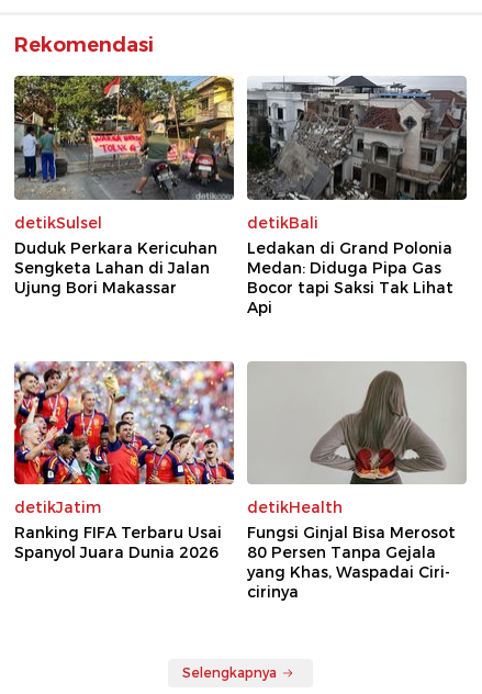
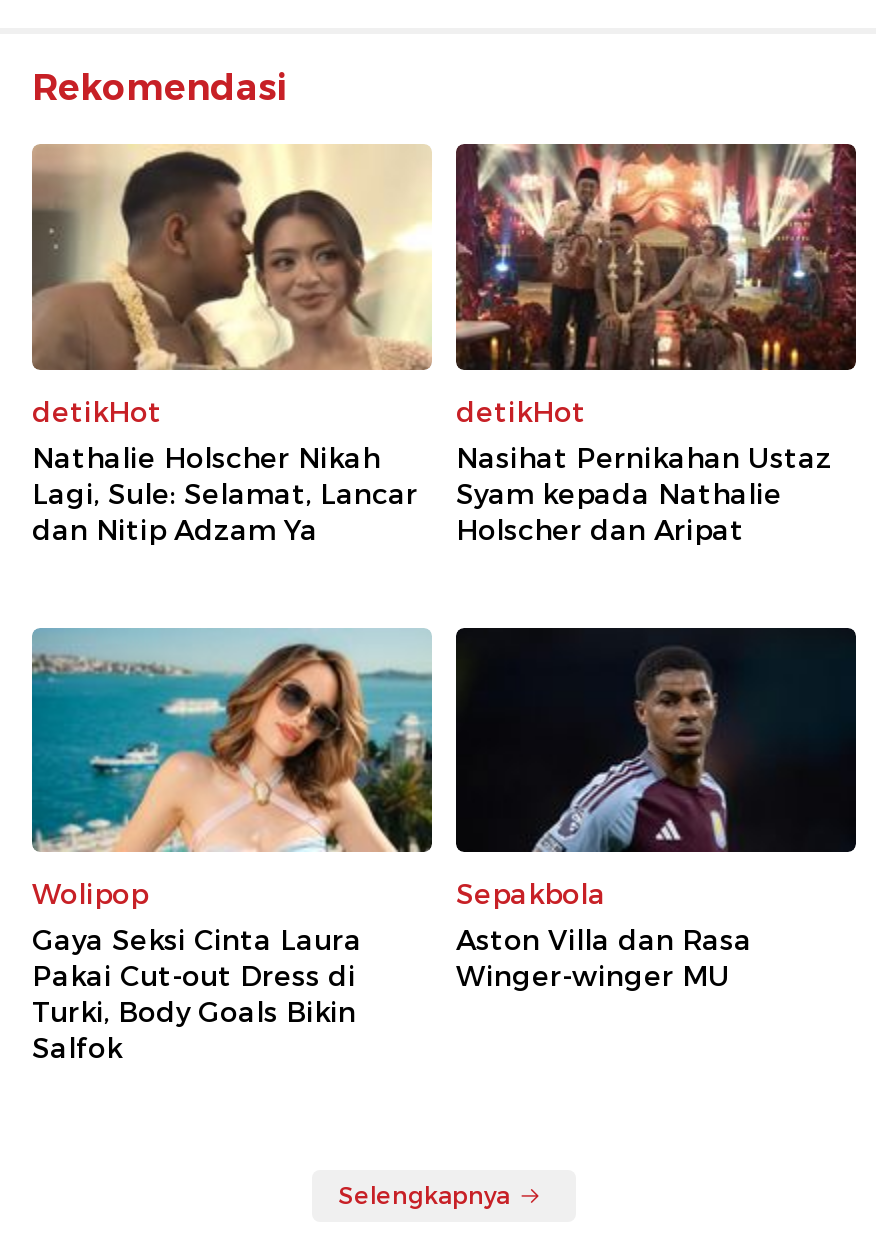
[14,75,235,297] [image] | detikSulsel | Duduk Perkara Kericuhan | Sengketa Lahan di Jalan | Ujung Bori Makassar -> [32,144,432,548] [image] | detikHot | Nathalie Holscher Nikah | Lagi, Sule: Selamat, Lancar | dan Nitip Adzam Ya
[246,76,467,317] [image] | detikBali | Ledakan di Grand Polonia | Medan: Diduga Pipa Gas | Bocor tapi Saksi Tak Lihat | Api -> [454,142,856,548] [image] | detikHot | Nasihat Pernikahan Ustaz | Syam kepada Nathalie | Holscher dan Aripat
[13,360,235,563] [image] | detikJatim | Ranking FIFA Terbaru Usai | Spanyol Juara Dunia 2026 -> [30,626,434,1067] [image] | Wolipop | Gaya Seksi Cinta Laura | Pakai Cut-out Dress di | Turki, Body Goals Bikin | Salfok
[247,361,467,602] [image] | detikHealth | Fungsi Ginjal Bisa Merosot | 80 Persen Tanpa Gejala | yang Khas, Waspadai Ciri- | cirinya -> [456,626,858,995] [image] | Sepakbola | Aston Villa dan Rasa | Winger-winger MU

